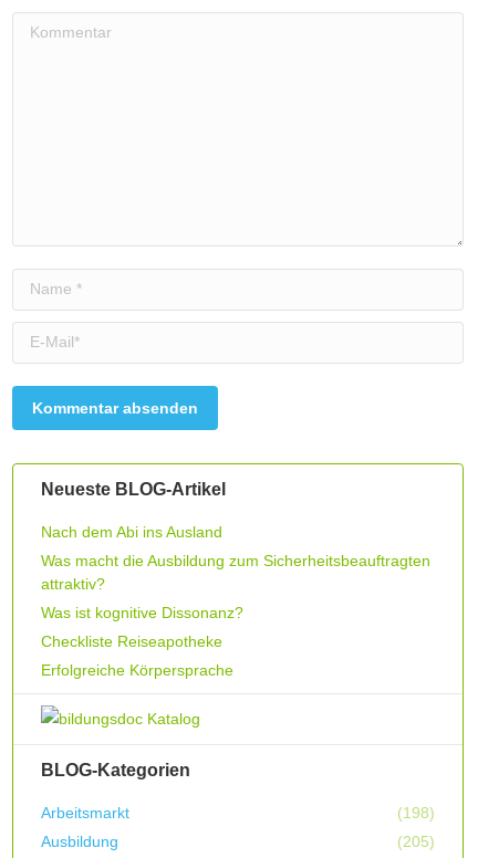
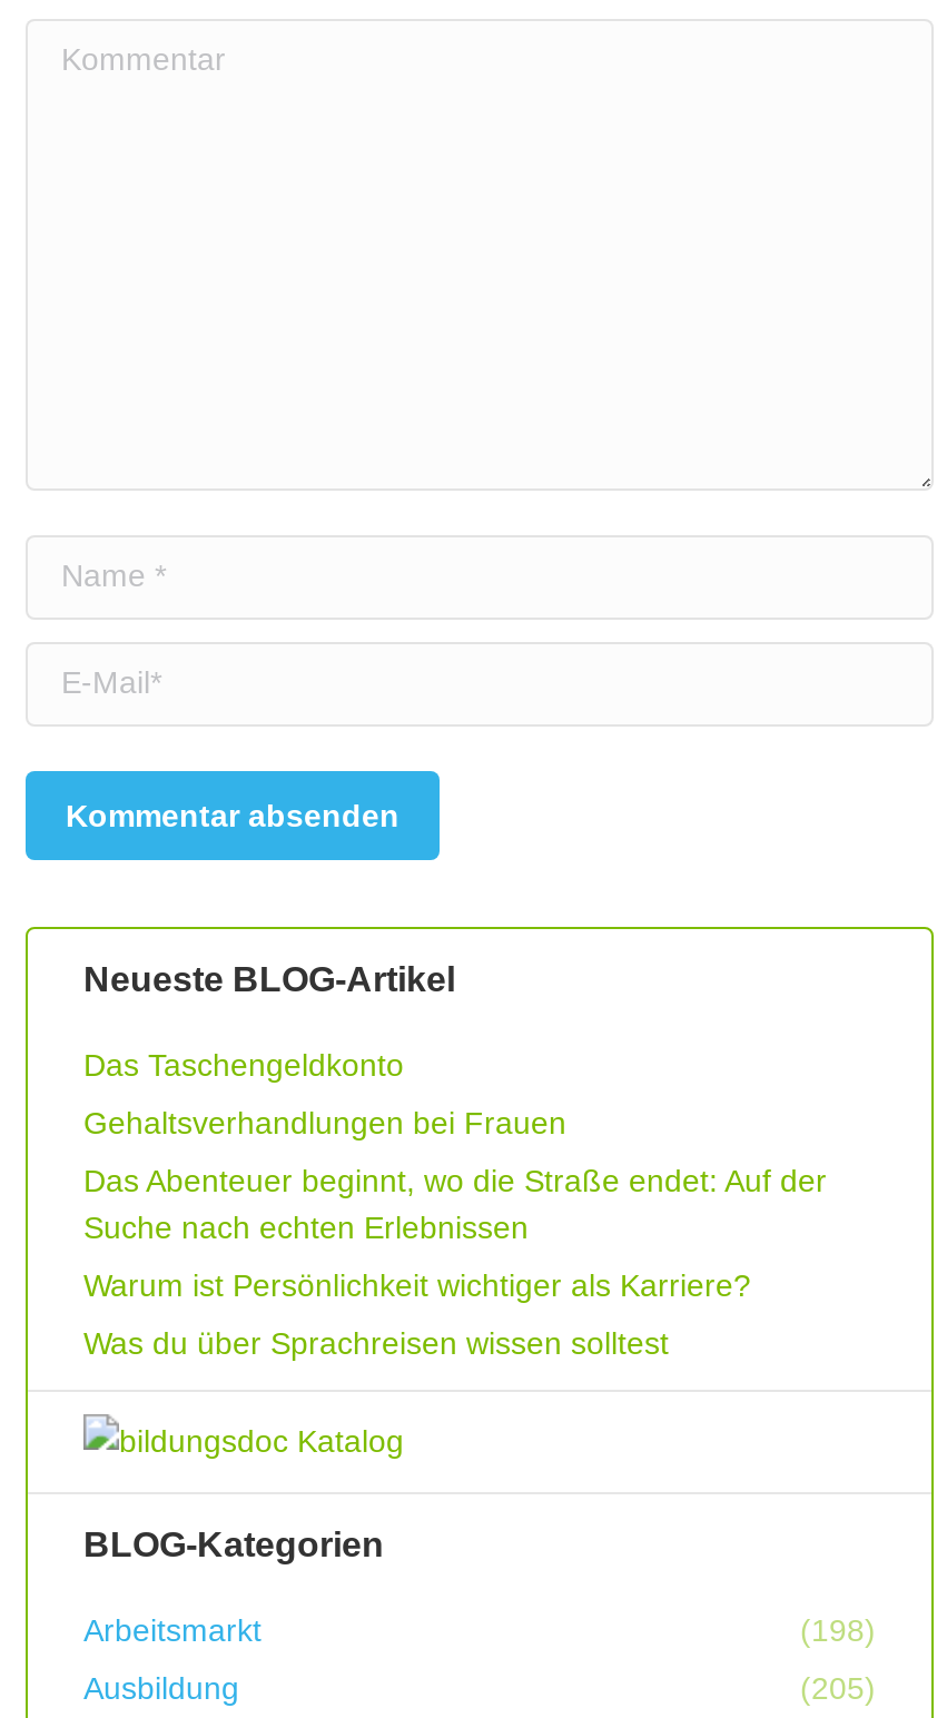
[41,523,222,541] Nach dem Abi ins Ausland -> [83,1047,404,1082] Das Taschengeldkonto
[41,552,430,593] Was macht die Ausbildung zum Sicherheitsbeauftragten | attraktiv? -> [83,1105,566,1140] Gehaltsverhandlungen bei Frauen
[41,604,243,621] Was ist kognitive Dissonanz? -> [83,1163,827,1245] Das Abenteuer beginnt, wo die Straße endet: Auf der | Suche nach echten Erlebnissen
[41,632,222,650] Checkliste Reiseapotheke -> [83,1267,751,1303] Warum ist Persönlichkeit wichtiger als Karriere?
[41,661,233,679] Erfolgreiche Körpersprache -> [83,1325,669,1361] Was du über Sprachreisen wissen solltest

